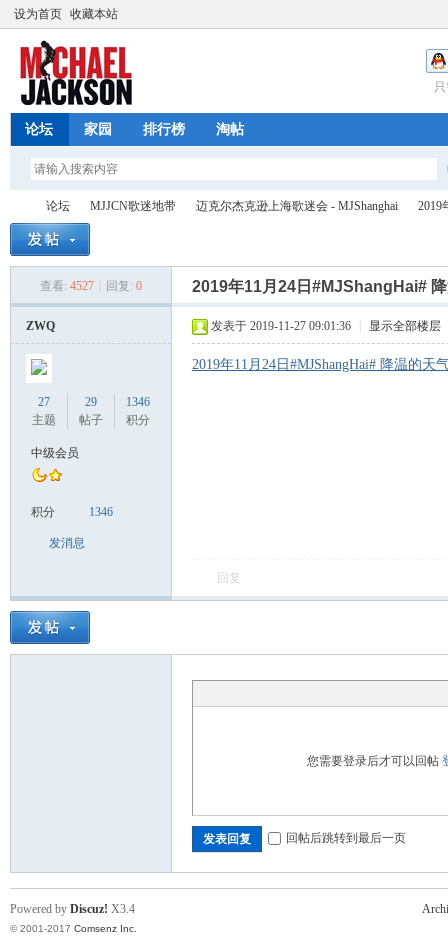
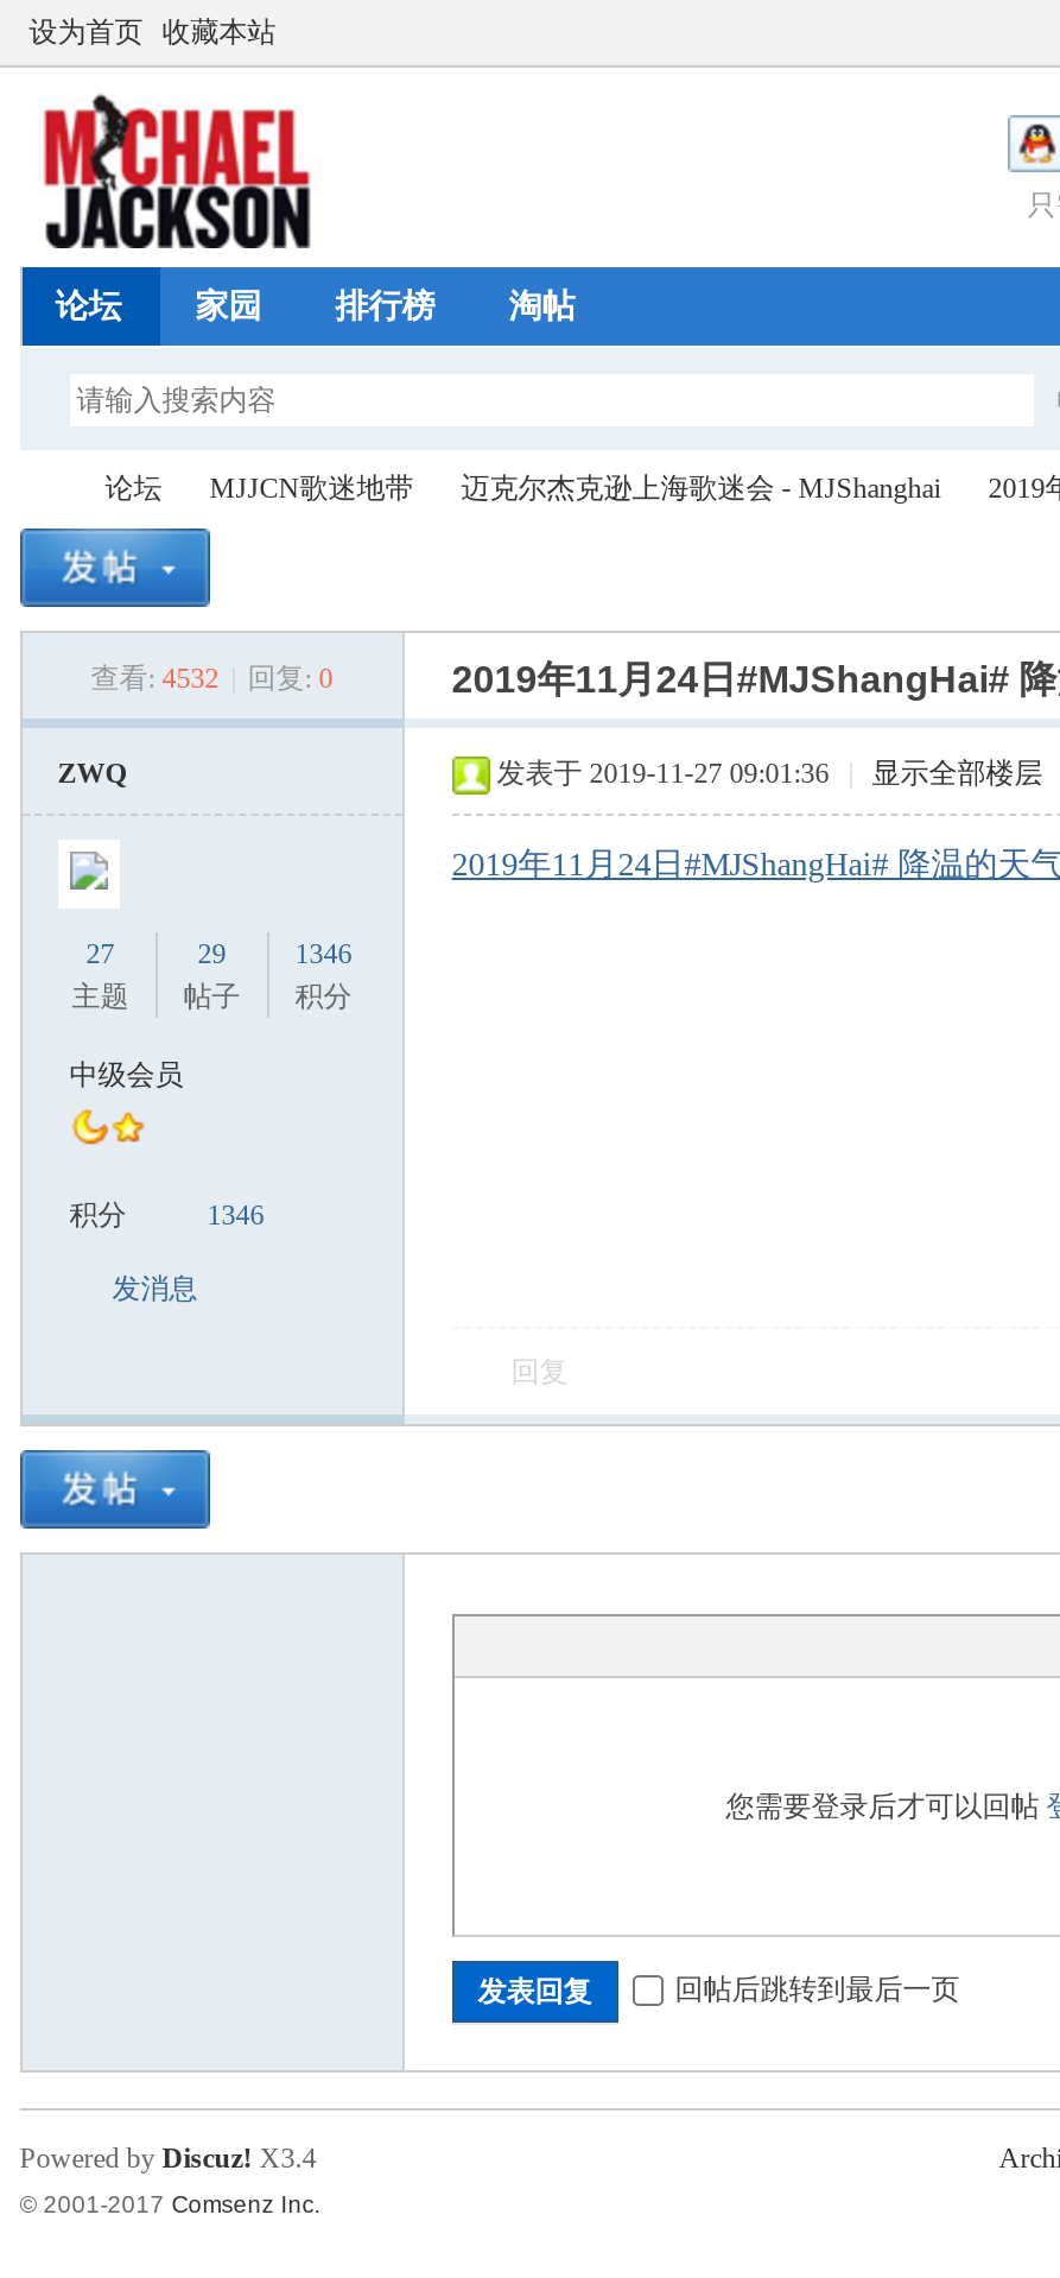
[40,279,94,293] 查看: 4527 -> [91,662,219,695] 查看: 4532

